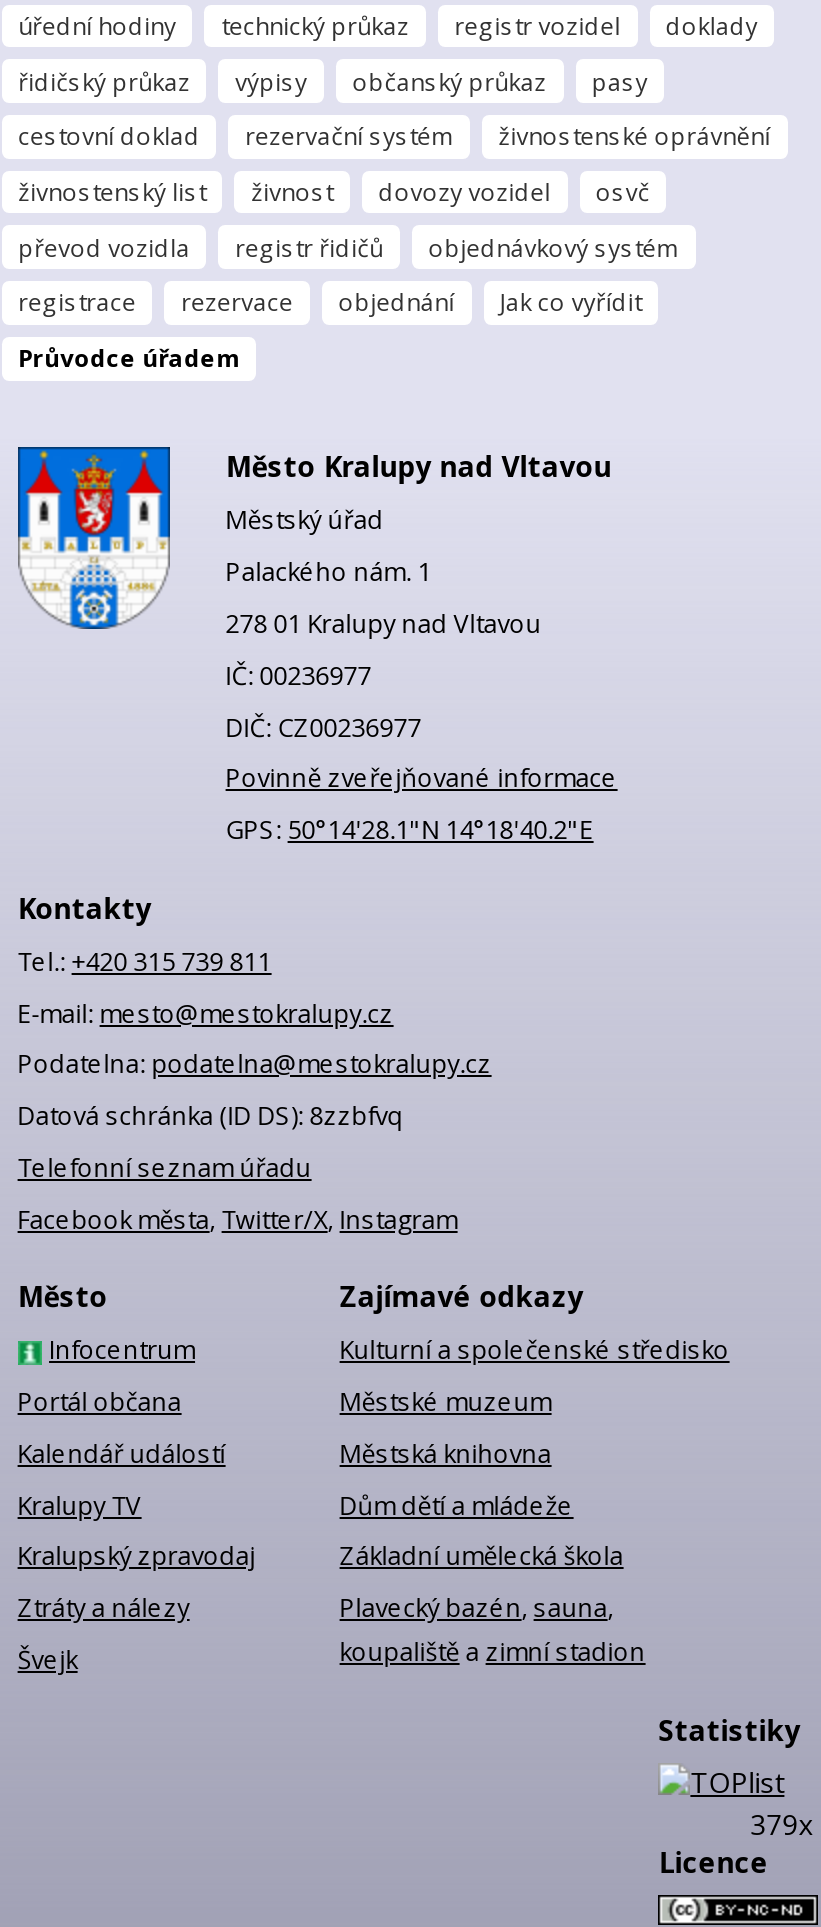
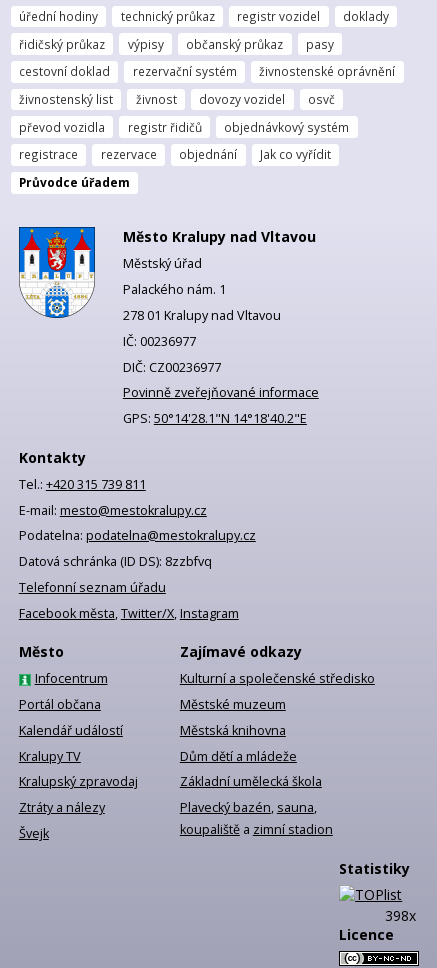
[750,1805,812,1843] 379x -> [385,906,416,925] 398x

